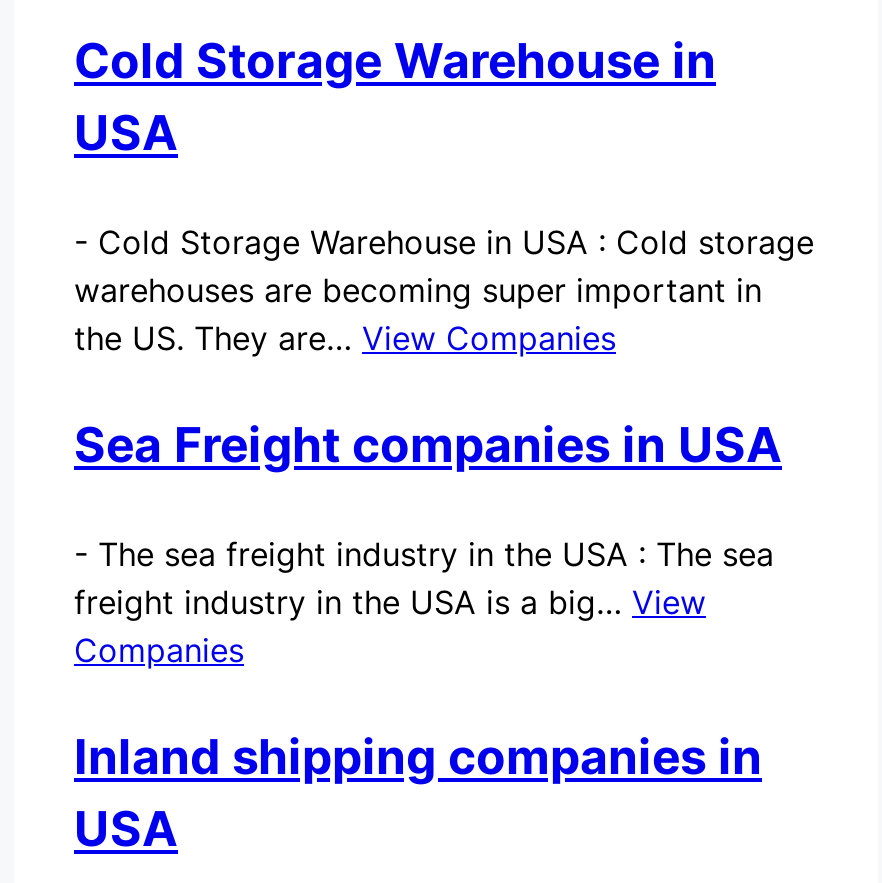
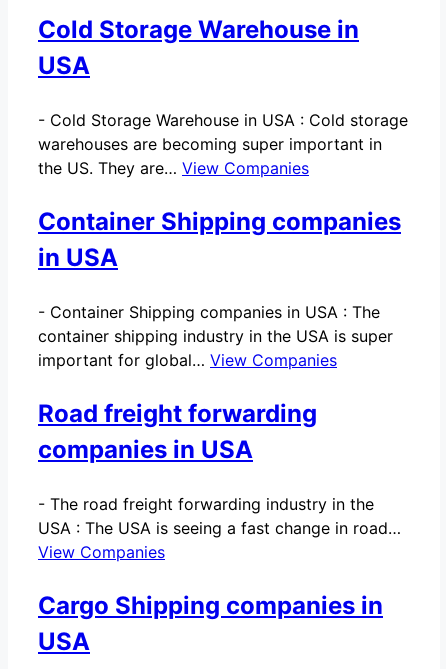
[74,415,782,785] Sea Freight companies in USA | - The sea freight industry in the USA : The sea | freight industry in the USA is a big… View | Companies | Inland shipping companies in -> [38,207,401,620] Container Shipping companies | in USA | - Container Shipping companies in USA : The | container shipping industry in the USA is super | important for global… View Companies | Road freight forwarding | companies in USA | - The road freight forwarding industry in the | USA : The USA is seeing a fast change in road… | View Companies | Cargo Shipping companies in

